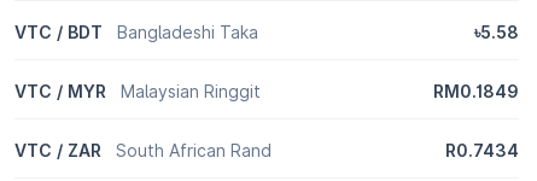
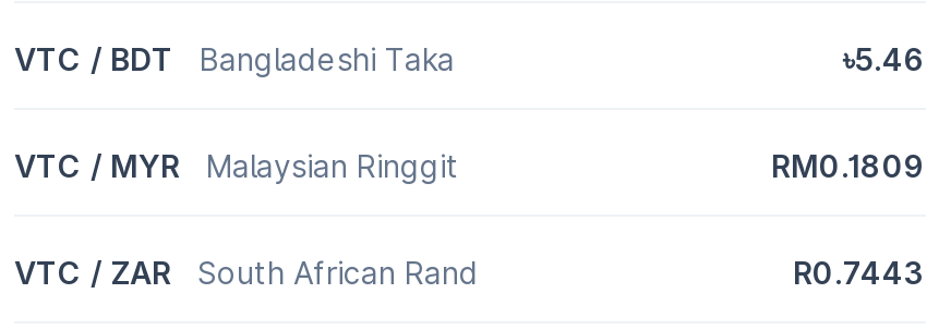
[474,22,519,43] ৳5.58 -> [843,40,926,77] ৳5.46
[433,81,519,102] RM0.1849 -> [771,147,926,184] RM0.1809
[445,140,519,161] R0.7434 -> [793,254,926,291] R0.7443

